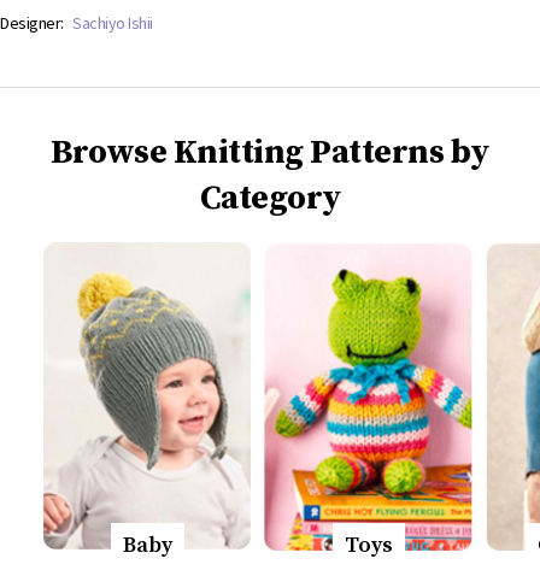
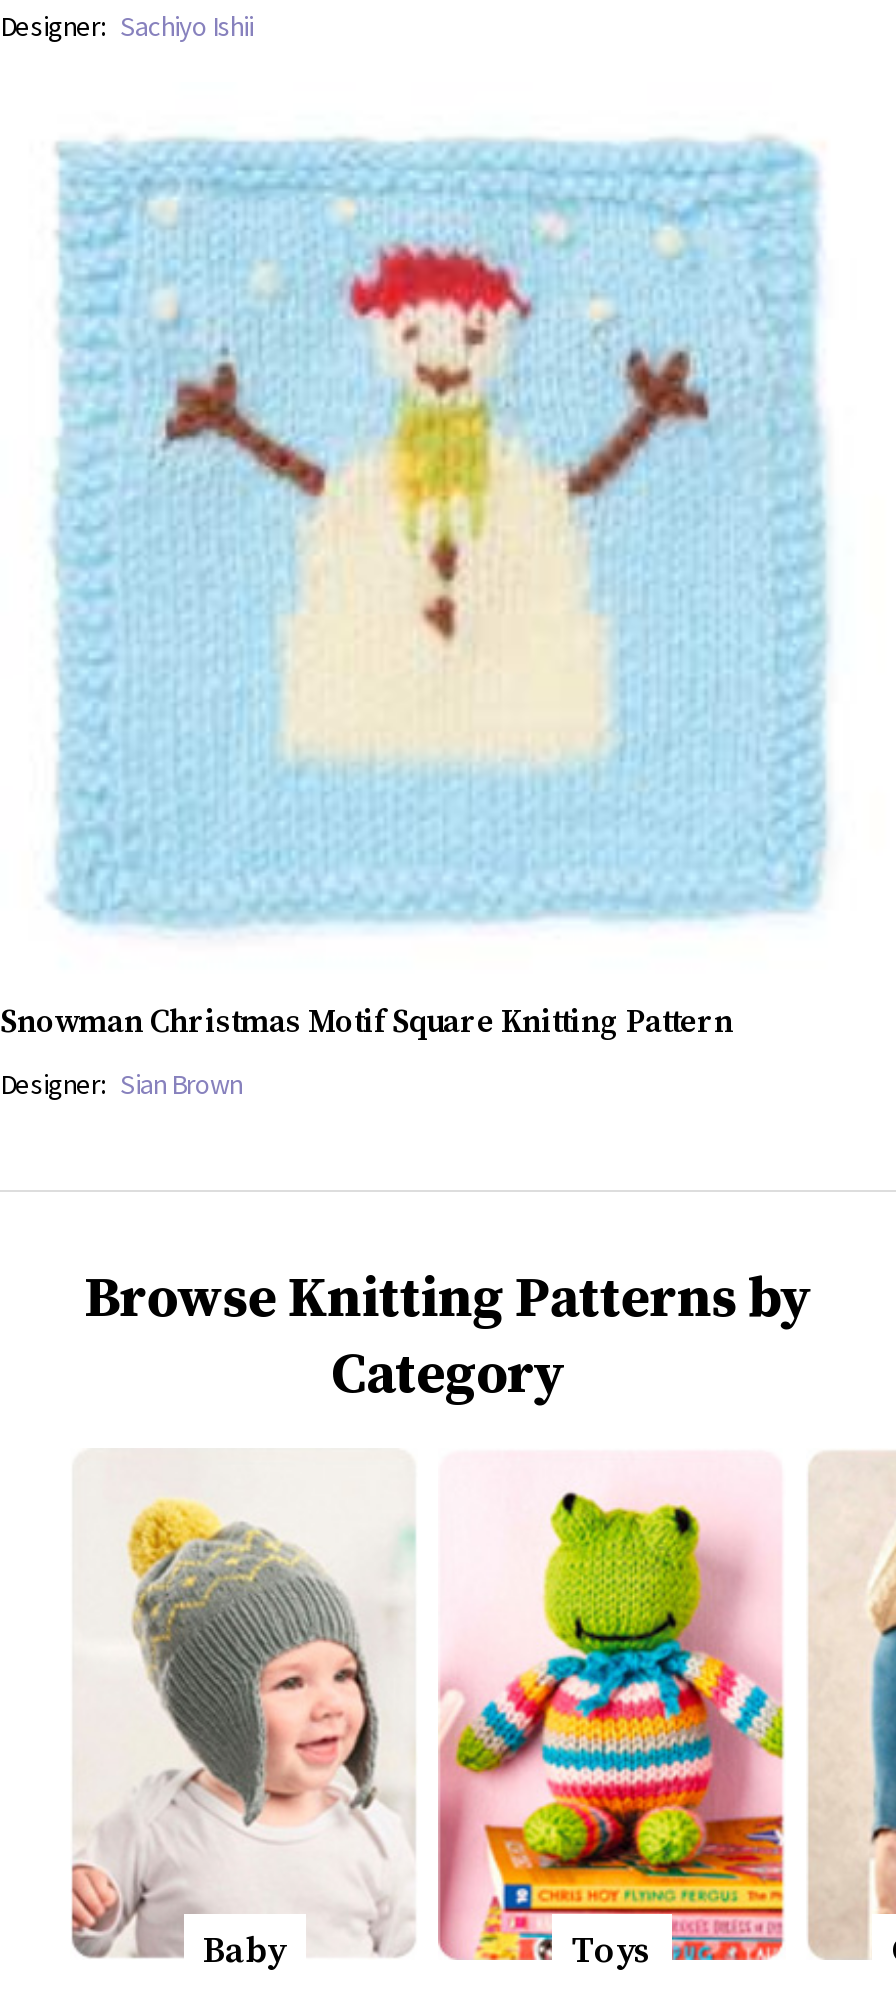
none -> [0,138,830,1102] [image] | Snowman Christmas Motif Square Knitting Pattern | Designer: Sian Brown

